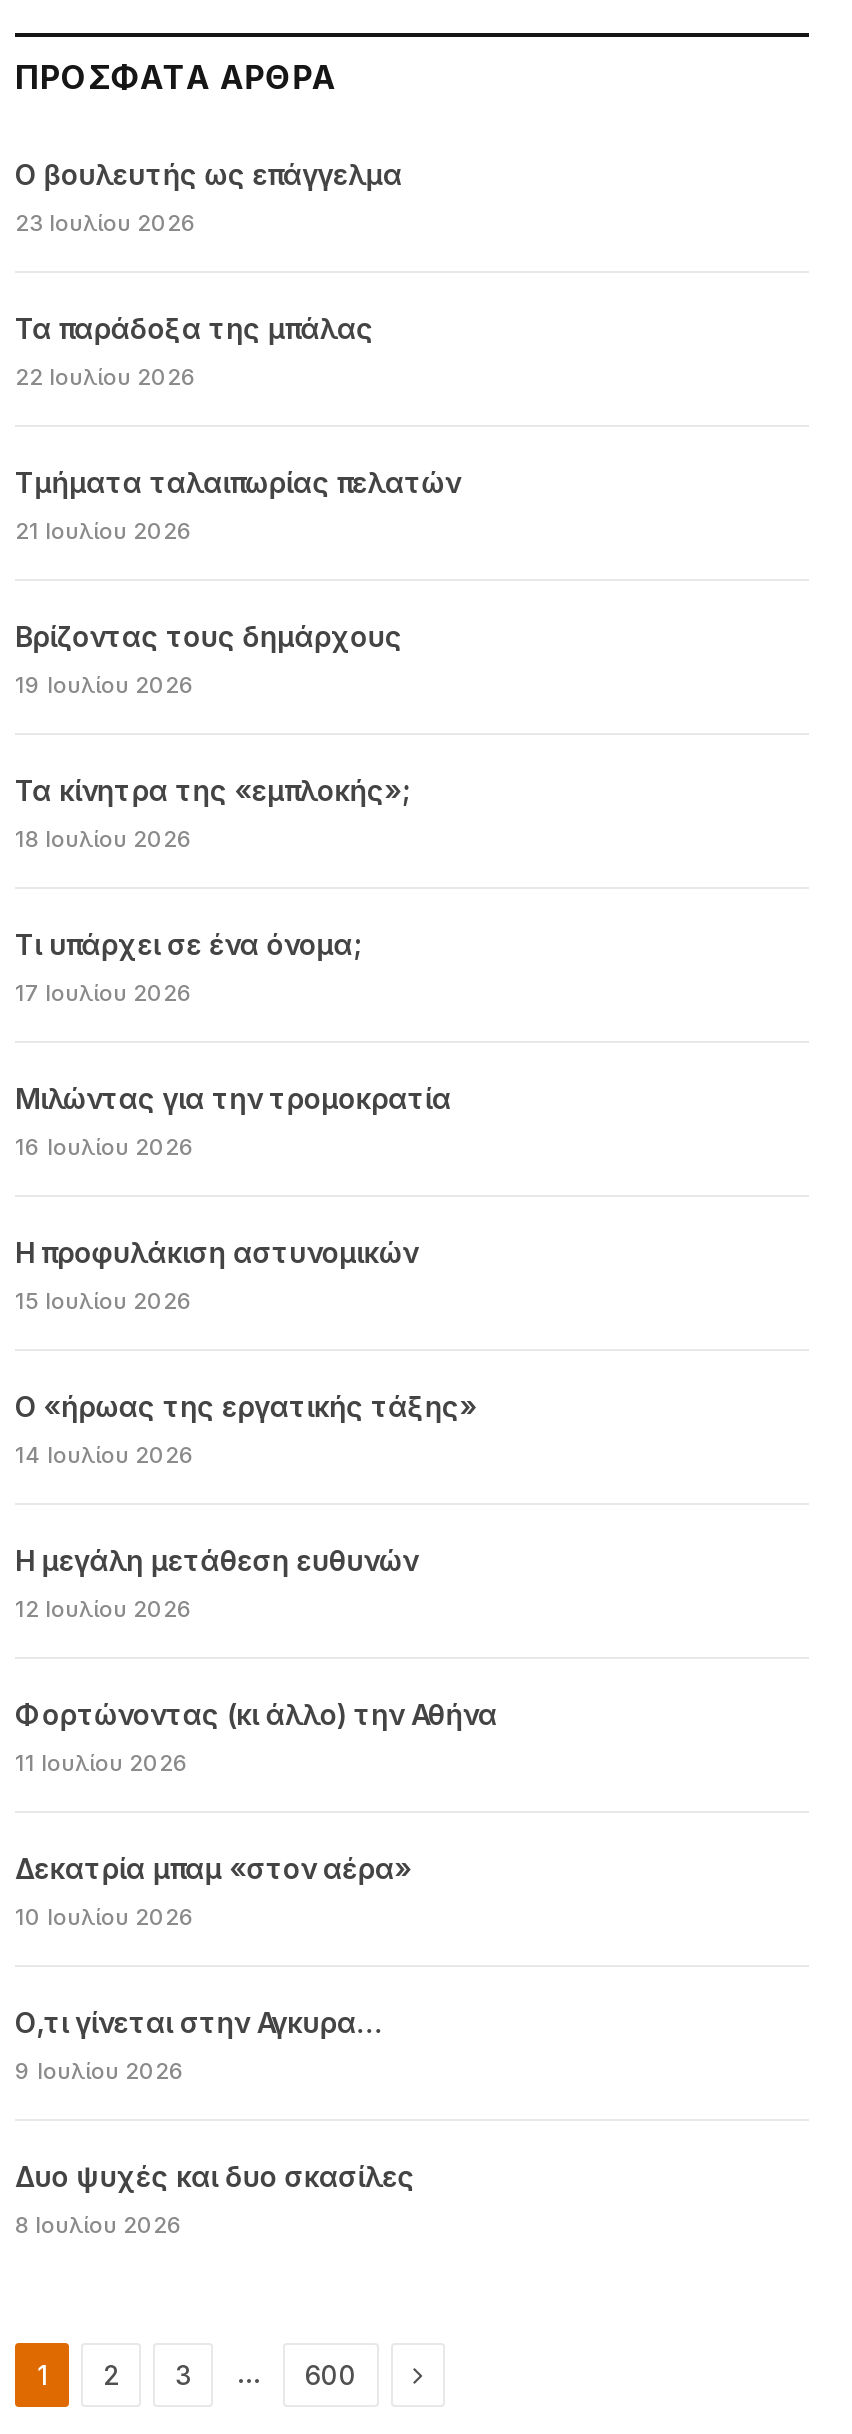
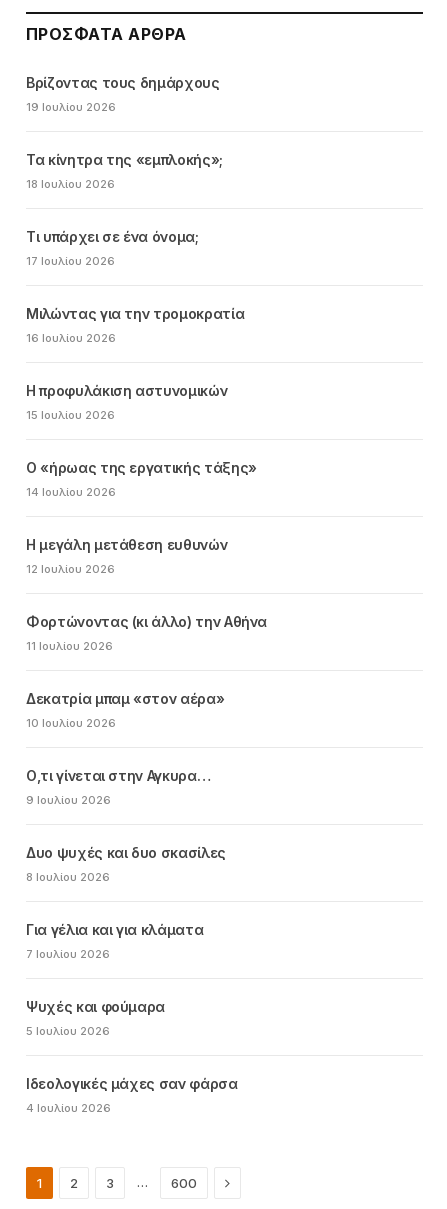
[15,156,460,544] Ο βουλευτής ως επάγγελμα | 23 Ιουλίου 2026 | Τα παράδοξα της μπάλας | 22 Ιουλίου 2026 | Τμήματα ταλαιπωρίας πελατών | 21 Ιουλίου 2026 -> none
moved [15,618,497,2238] -> [26,74,267,884]: Βρίζοντας τους δημάρχους | 19 Ιουλίου 2026 | Τα κίνητρα της «εμπλοκής»; | ... | Δυο ψυχές και δυο σκασίλες | 8 Ιουλίου 2026
none -> [26,921,238,1115] Για γέλια και για κλάματα | 7 Ιουλίου 2026 | Ψυχές και φούμαρα | 5 Ιουλίου 2026 | Ιδεολογικές μάχες σαν φάρσα | 4 Ιουλίου 2026

